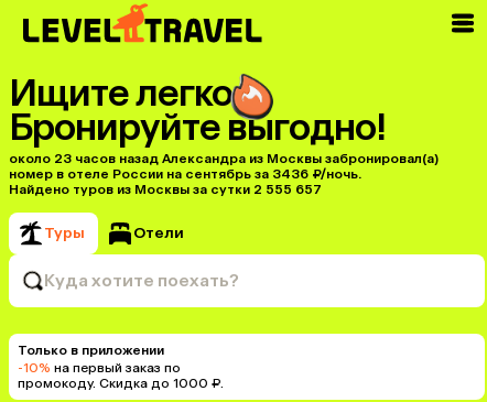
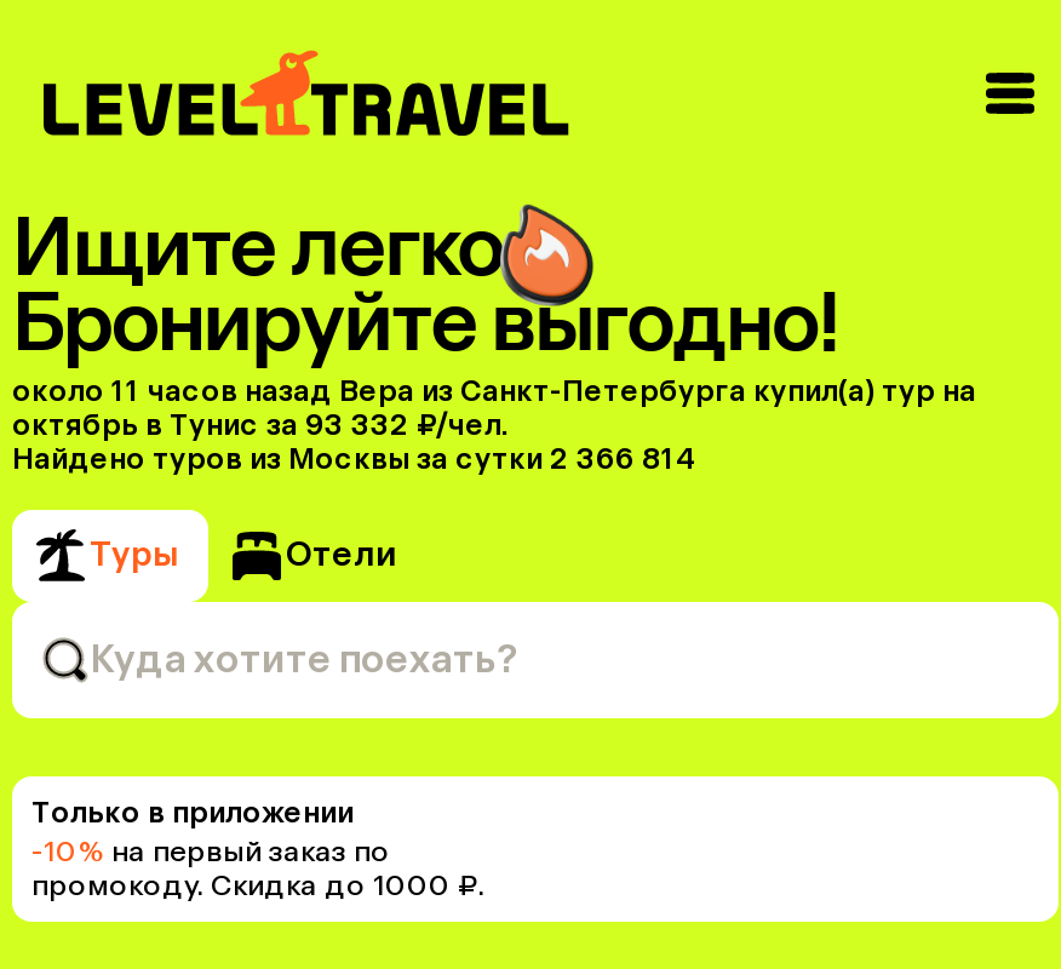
[9,151,439,197] около 23 часов назад Александра из Москвы забронировал(а) | номер в отеле России на сентябрь за 3436 ₽/ночь. | Найдено туров из Москвы за сутки 2 555 657 -> [12,374,976,476] около 11 часов назад Вера из Санкт-Петербурга купил(a) тур на | октябрь в Тунис за 93 332 ₽/чел. | Найдено туров из Москвы за сутки 2 366 814

